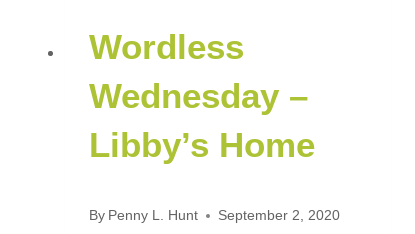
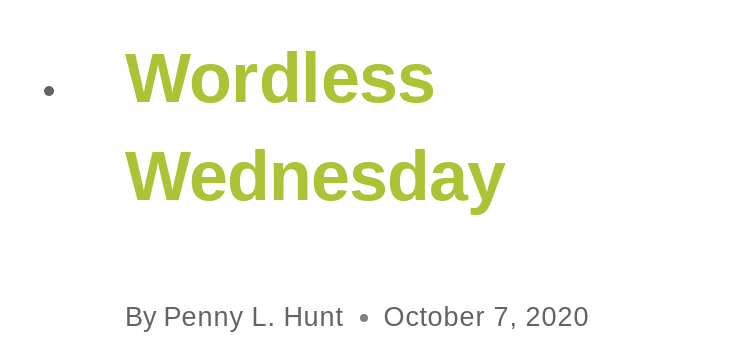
[88,76,314,164] Wednesday – | Libby’s Home -> [125,135,505,213] Wednesday
[88,208,340,223] By Penny L. Hunt September 2, 2020 -> [125,301,589,331] By Penny L. Hunt October 7, 2020

